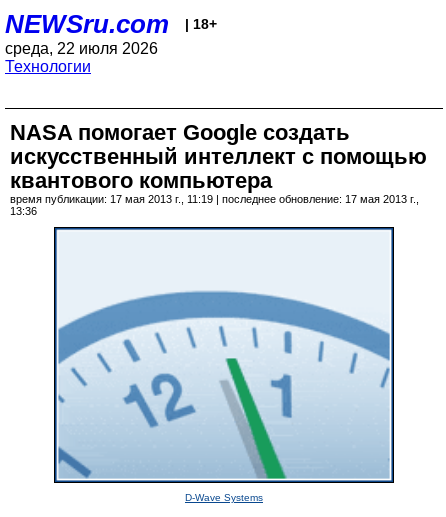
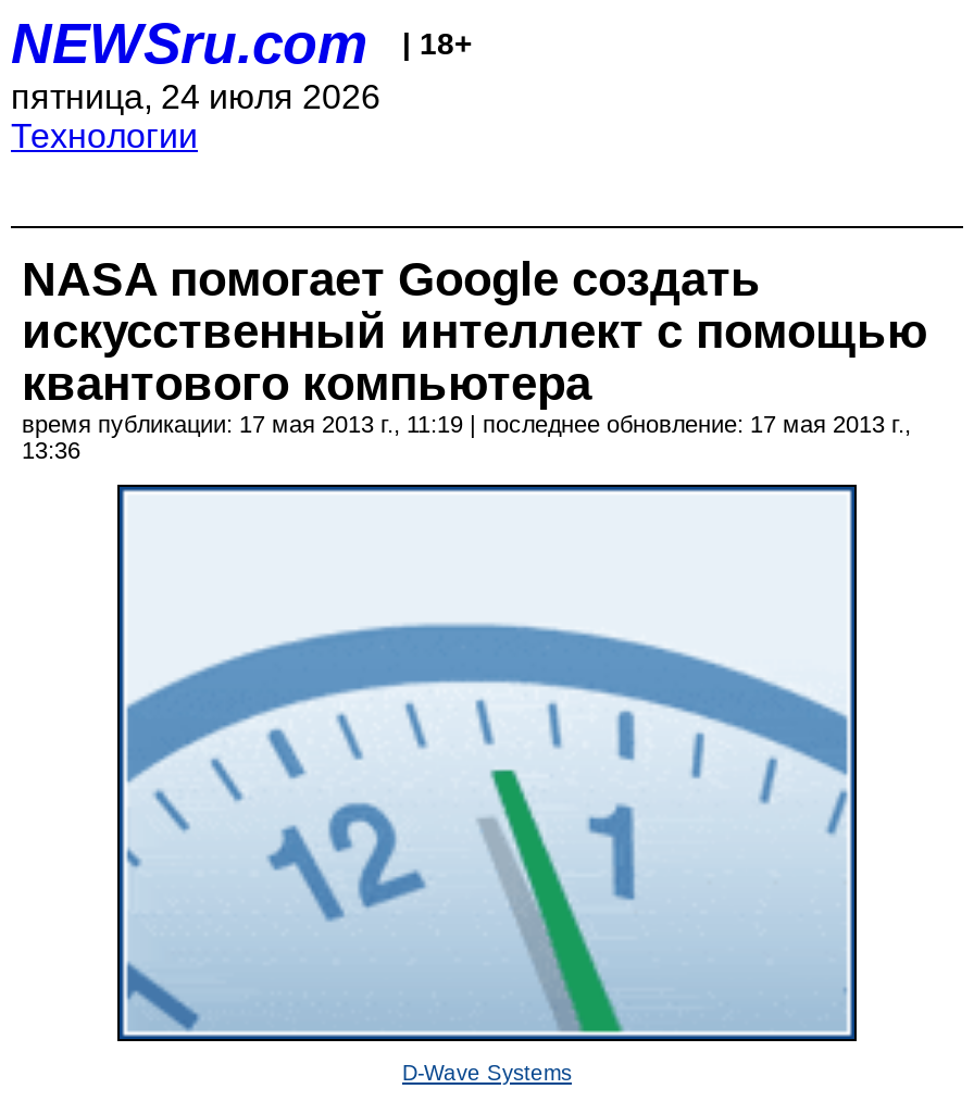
[5,40,158,57] среда, 22 июля 2026 -> [11,78,380,115] пятница, 24 июля 2026

